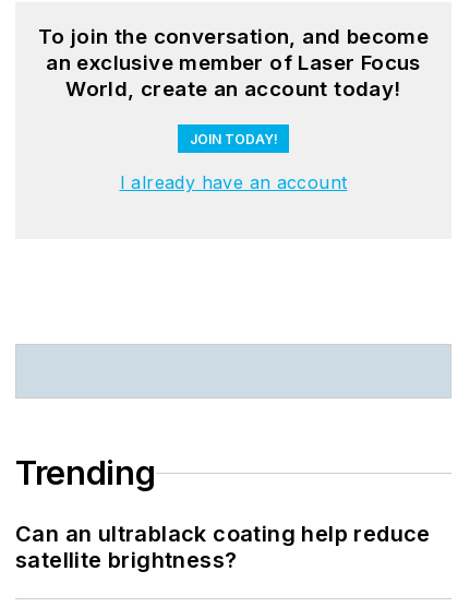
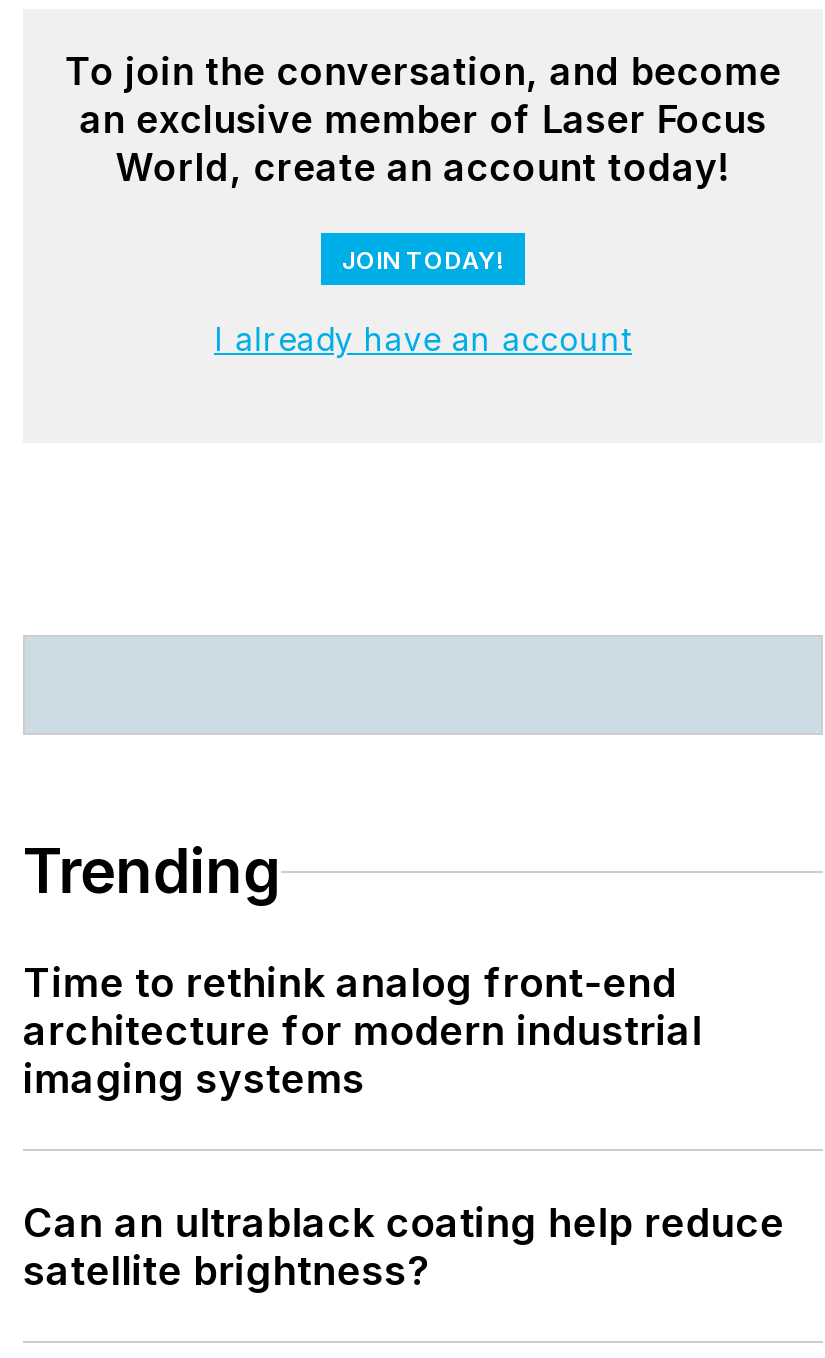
none -> [23,960,702,1104] Time to rethink analog front-end | architecture for modern industrial | imaging systems

